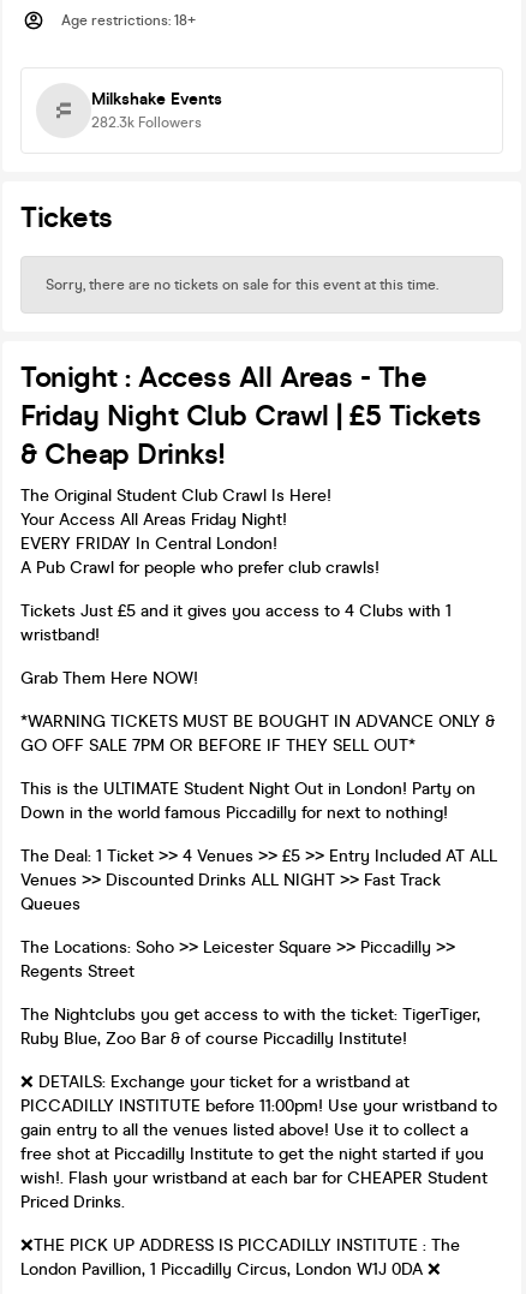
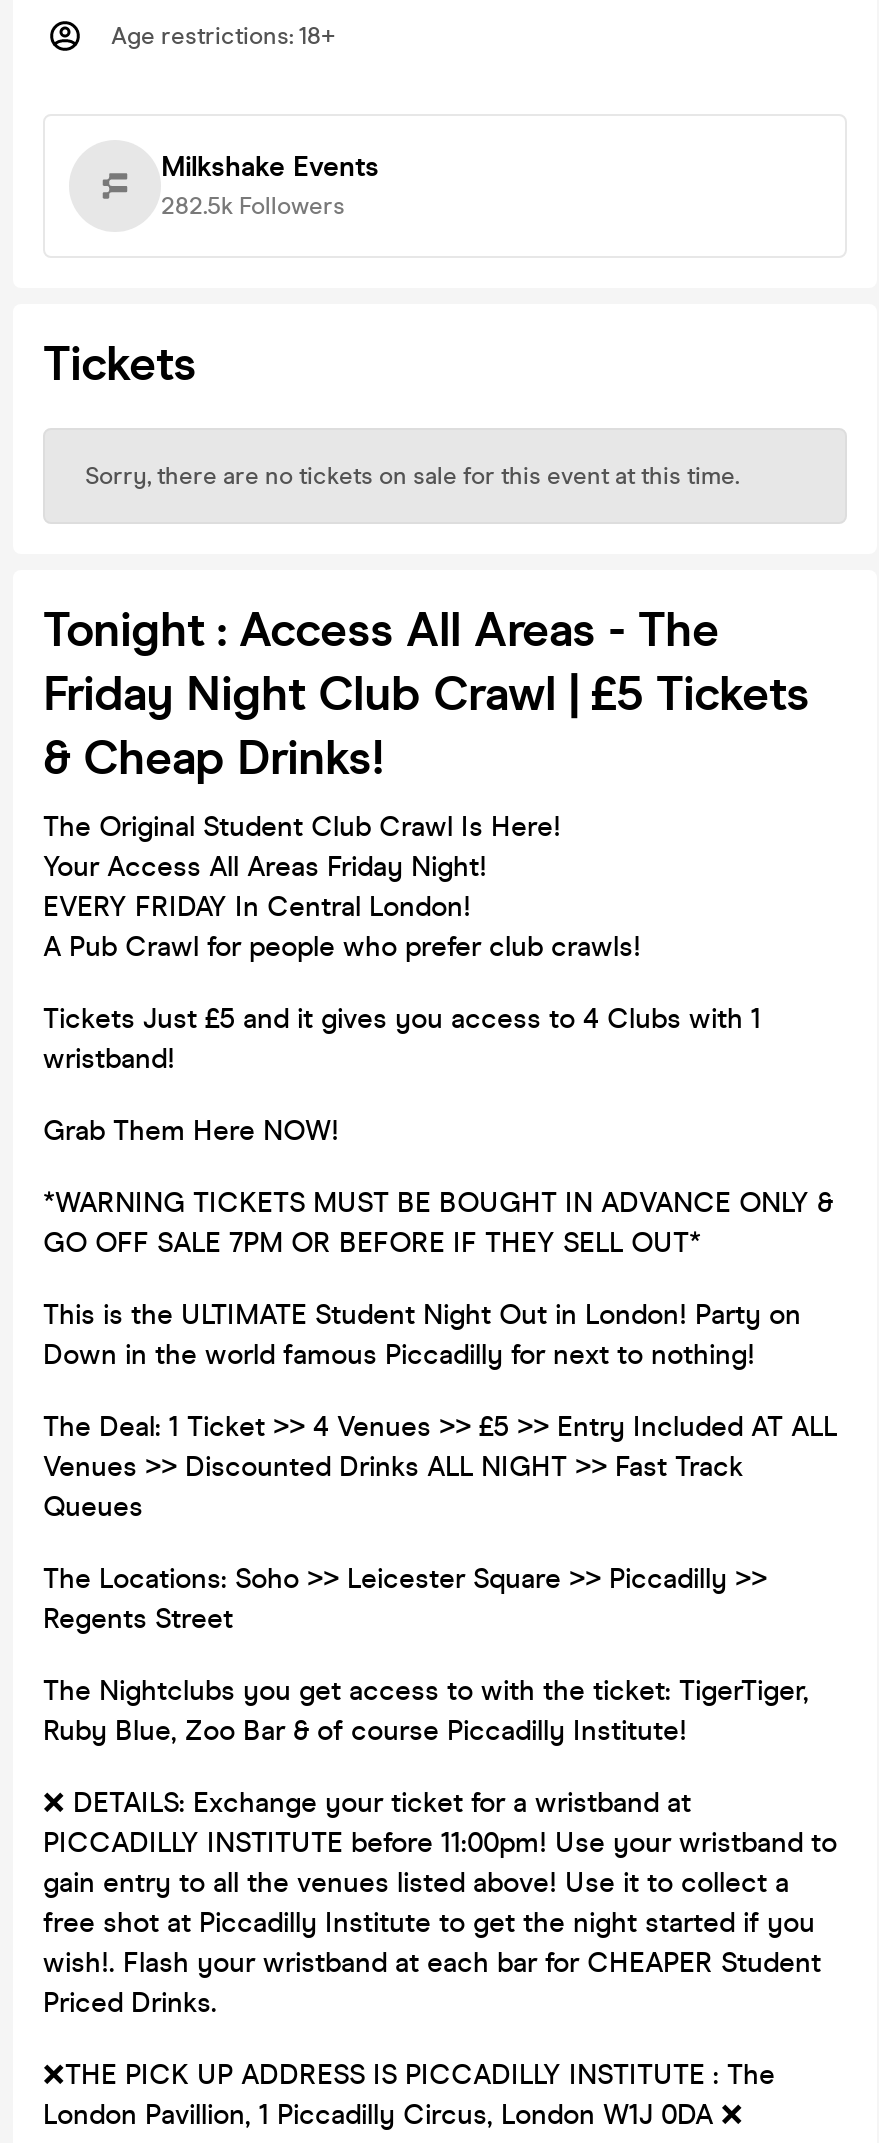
[91,114,202,130] 282.3k Followers -> [161,191,345,219] 282.5k Followers

